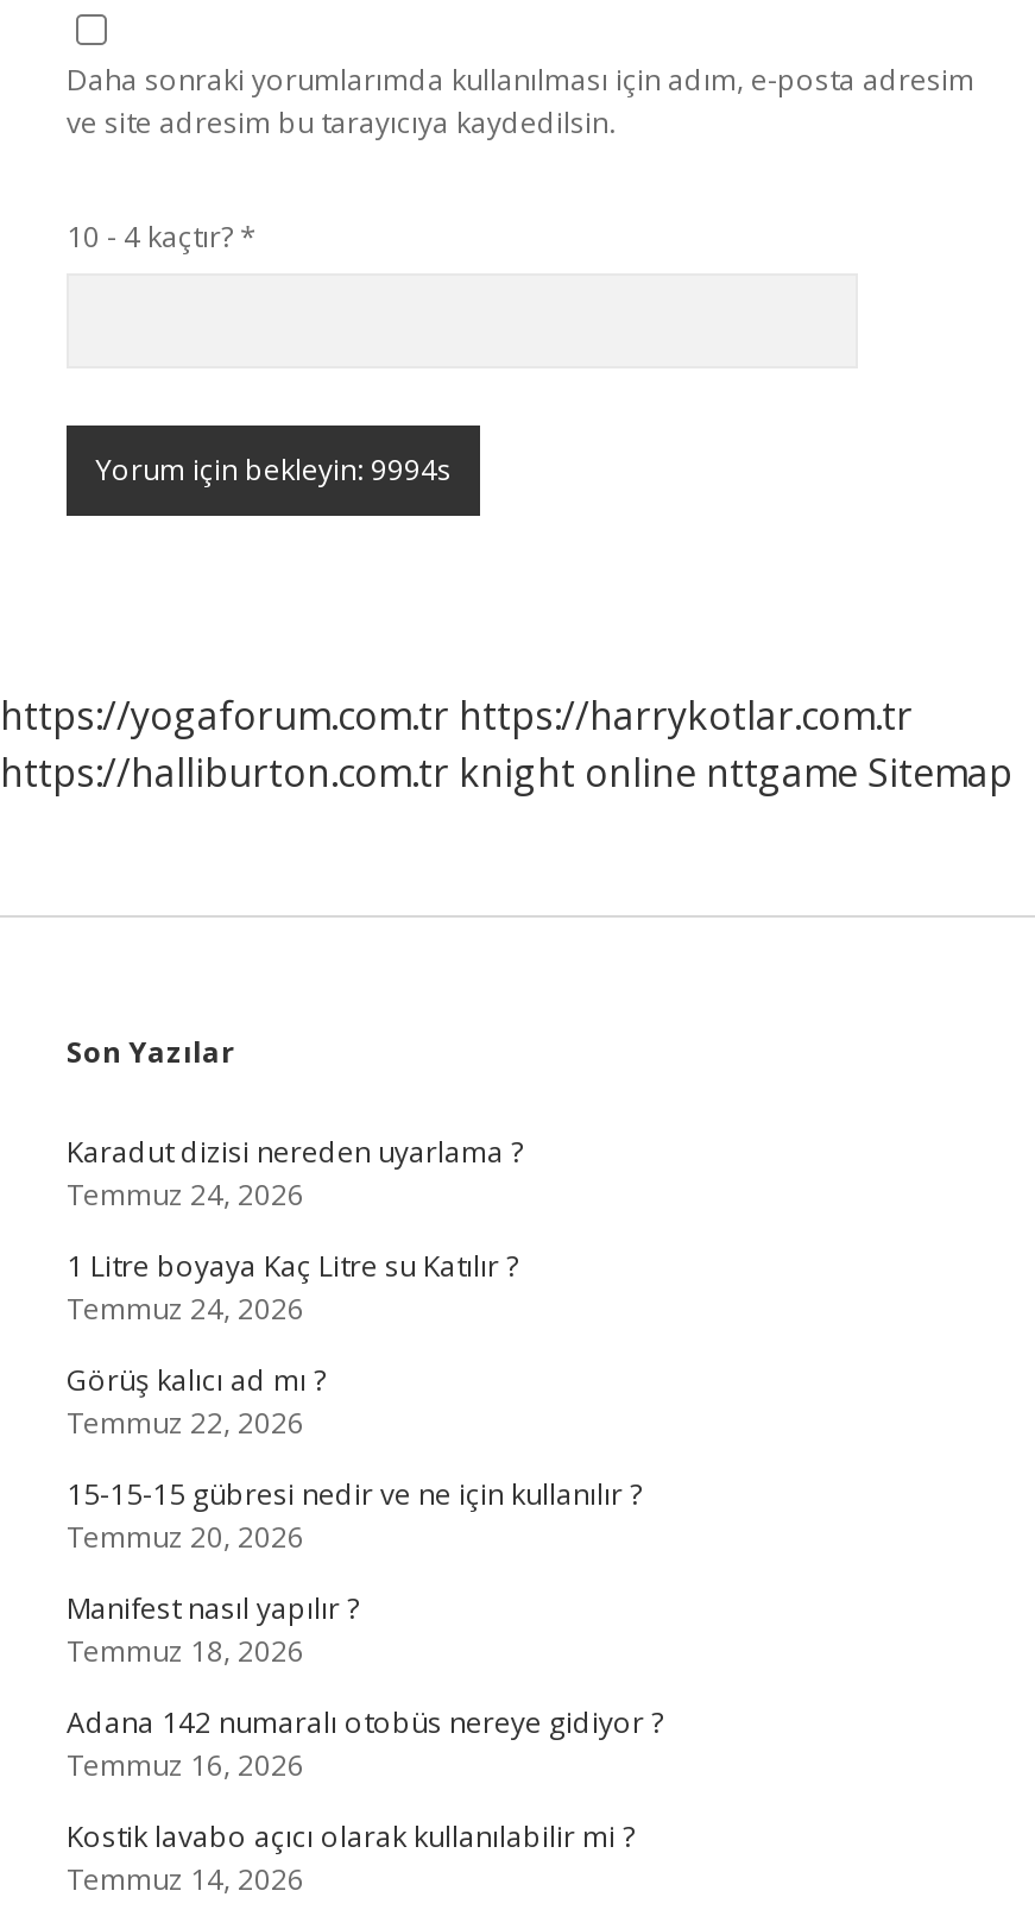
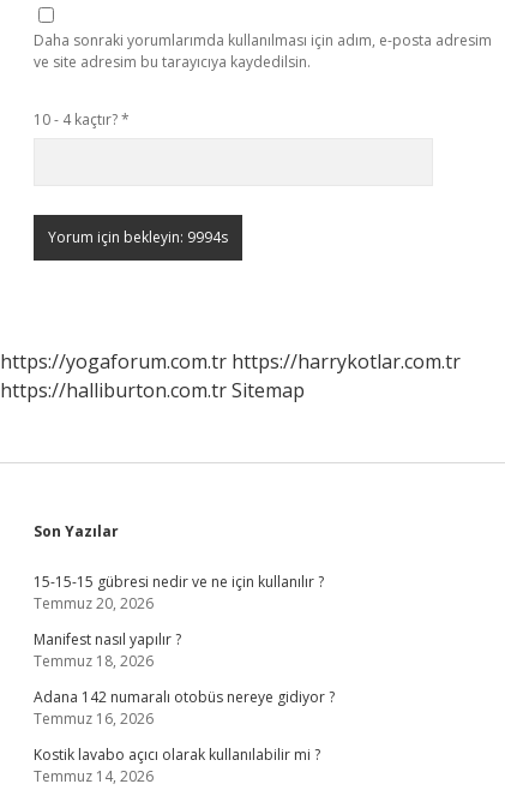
[0,746,1012,799] https://halliburton.com.tr knight online nttgame Sitemap -> [0,377,305,403] https://halliburton.com.tr Sitemap
[67,1132,523,1443] Karadut dizisi nereden uyarlama ? | Temmuz 24, 2026 | 1 Litre boyaya Kaç Litre su Katılır ? | Temmuz 24, 2026 | Görüş kalıcı ad mı ? | Temmuz 22, 2026 -> none

